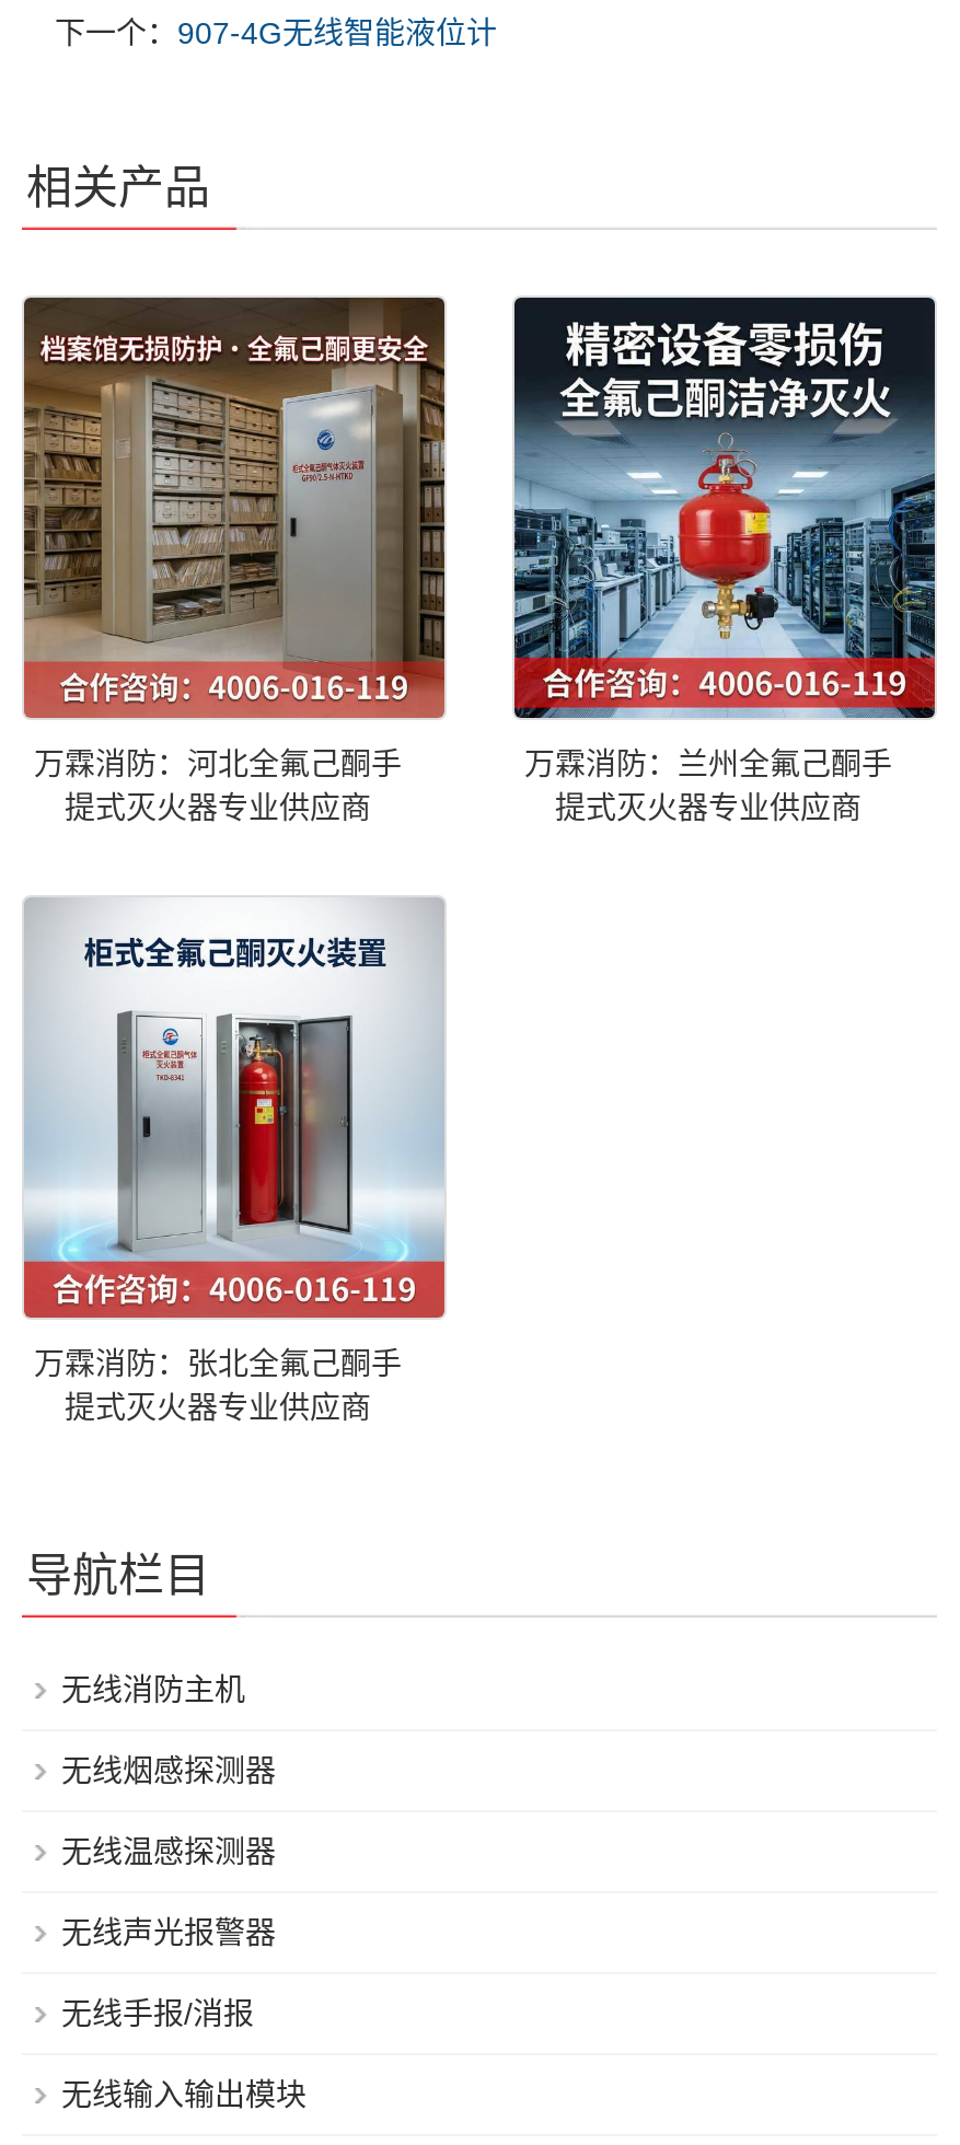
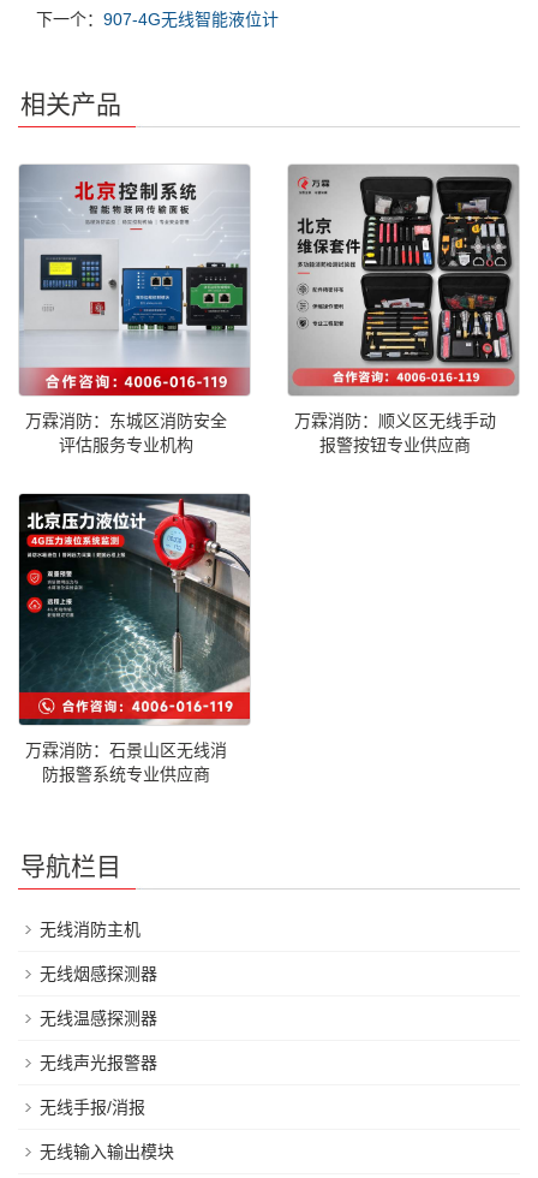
[22,295,447,825] [image] | 万霖消防：河北全氟己酮手 | 提式灭火器专业供应商 -> [18,163,250,454] [image] | 万霖消防：东城区消防安全 | 评估服务专业机构
[512,295,937,825] [image] | 万霖消防：兰州全氟己酮手 | 提式灭火器专业供应商 -> [287,166,519,454] [image] | 万霖消防：顺义区无线手动 | 报警按钮专业供应商
[22,897,444,1424] [image] | 万霖消防：张北全氟己酮手 | 提式灭火器专业供应商 -> [18,493,251,783] [image] | 万霖消防：石景山区无线消 | 防报警系统专业供应商

